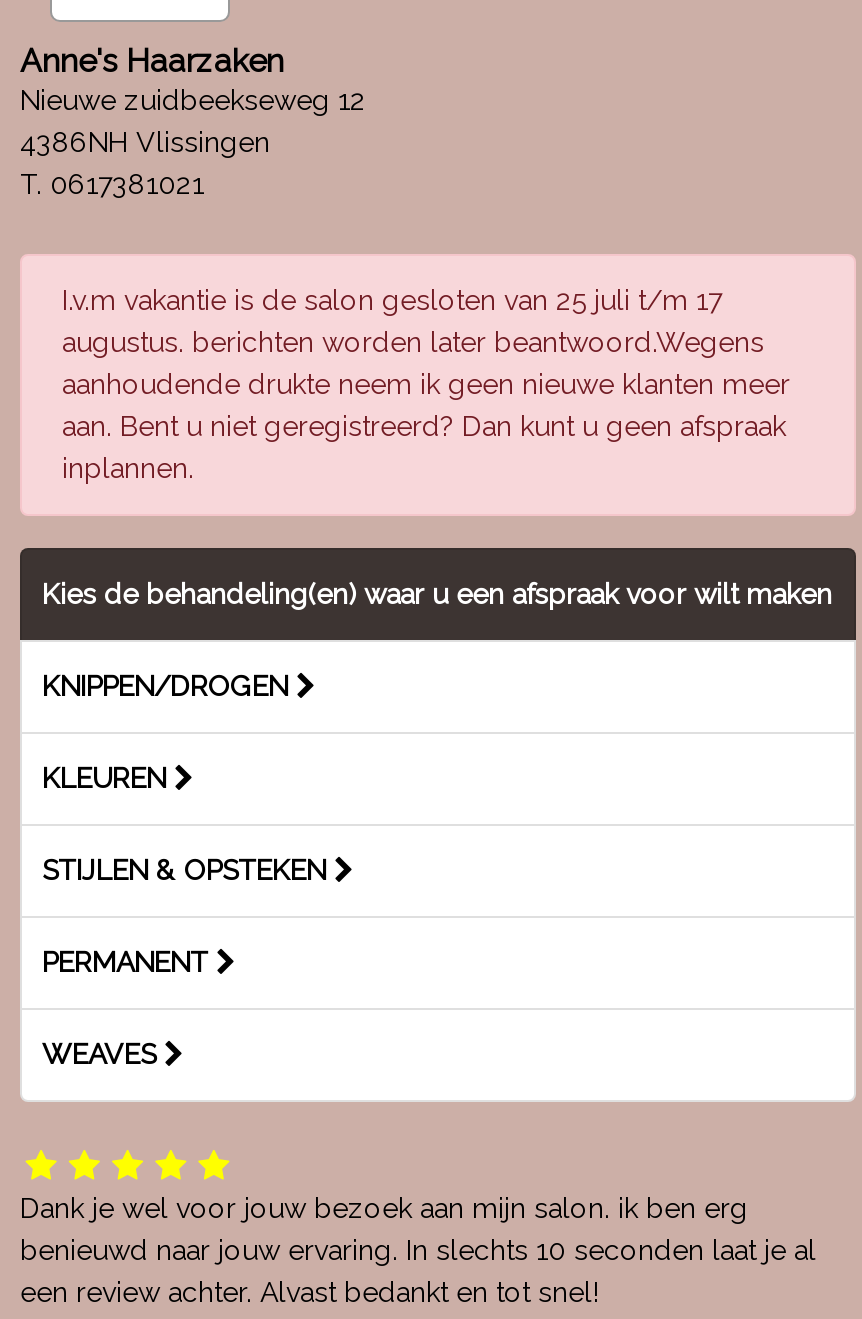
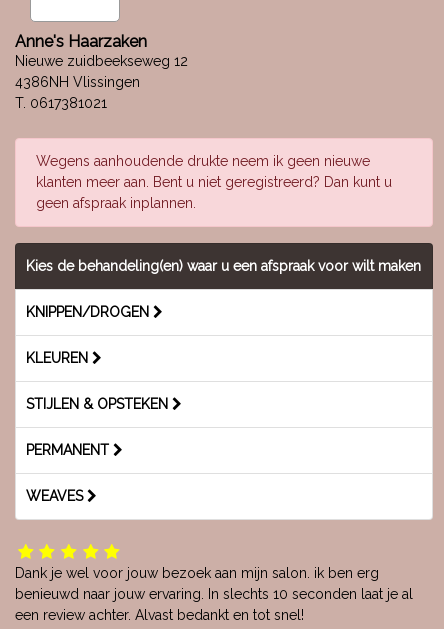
[62,285,790,485] I.v.m vakantie is de salon gesloten van 25 juli t/m 17 | augustus. berichten worden later beantwoord.Wegens | aanhoudende drukte neem ik geen nieuwe klanten meer | aan. Bent u niet geregistreerd? Dan kunt u geen afspraak | inplannen. -> [36,153,392,211] Wegens aanhoudende drukte neem ik geen nieuwe | klanten meer aan. Bent u niet geregistreerd? Dan kunt u | geen afspraak inplannen.

